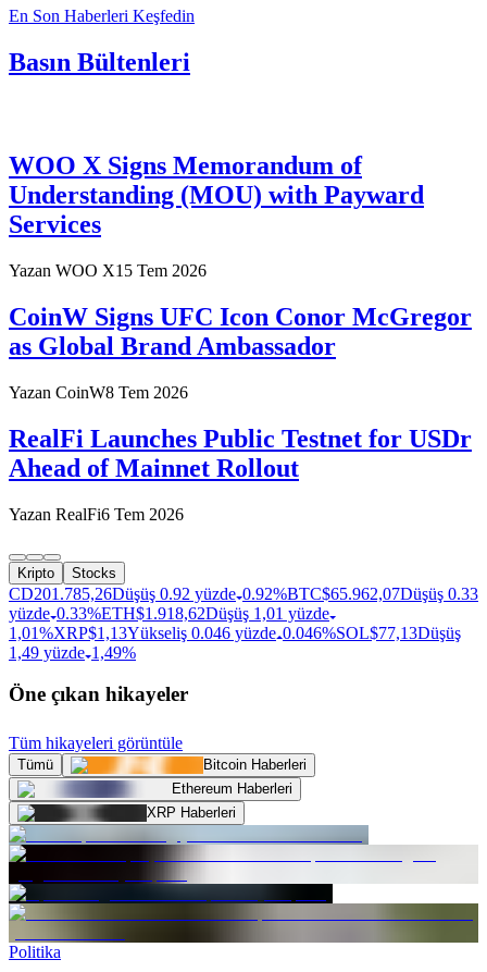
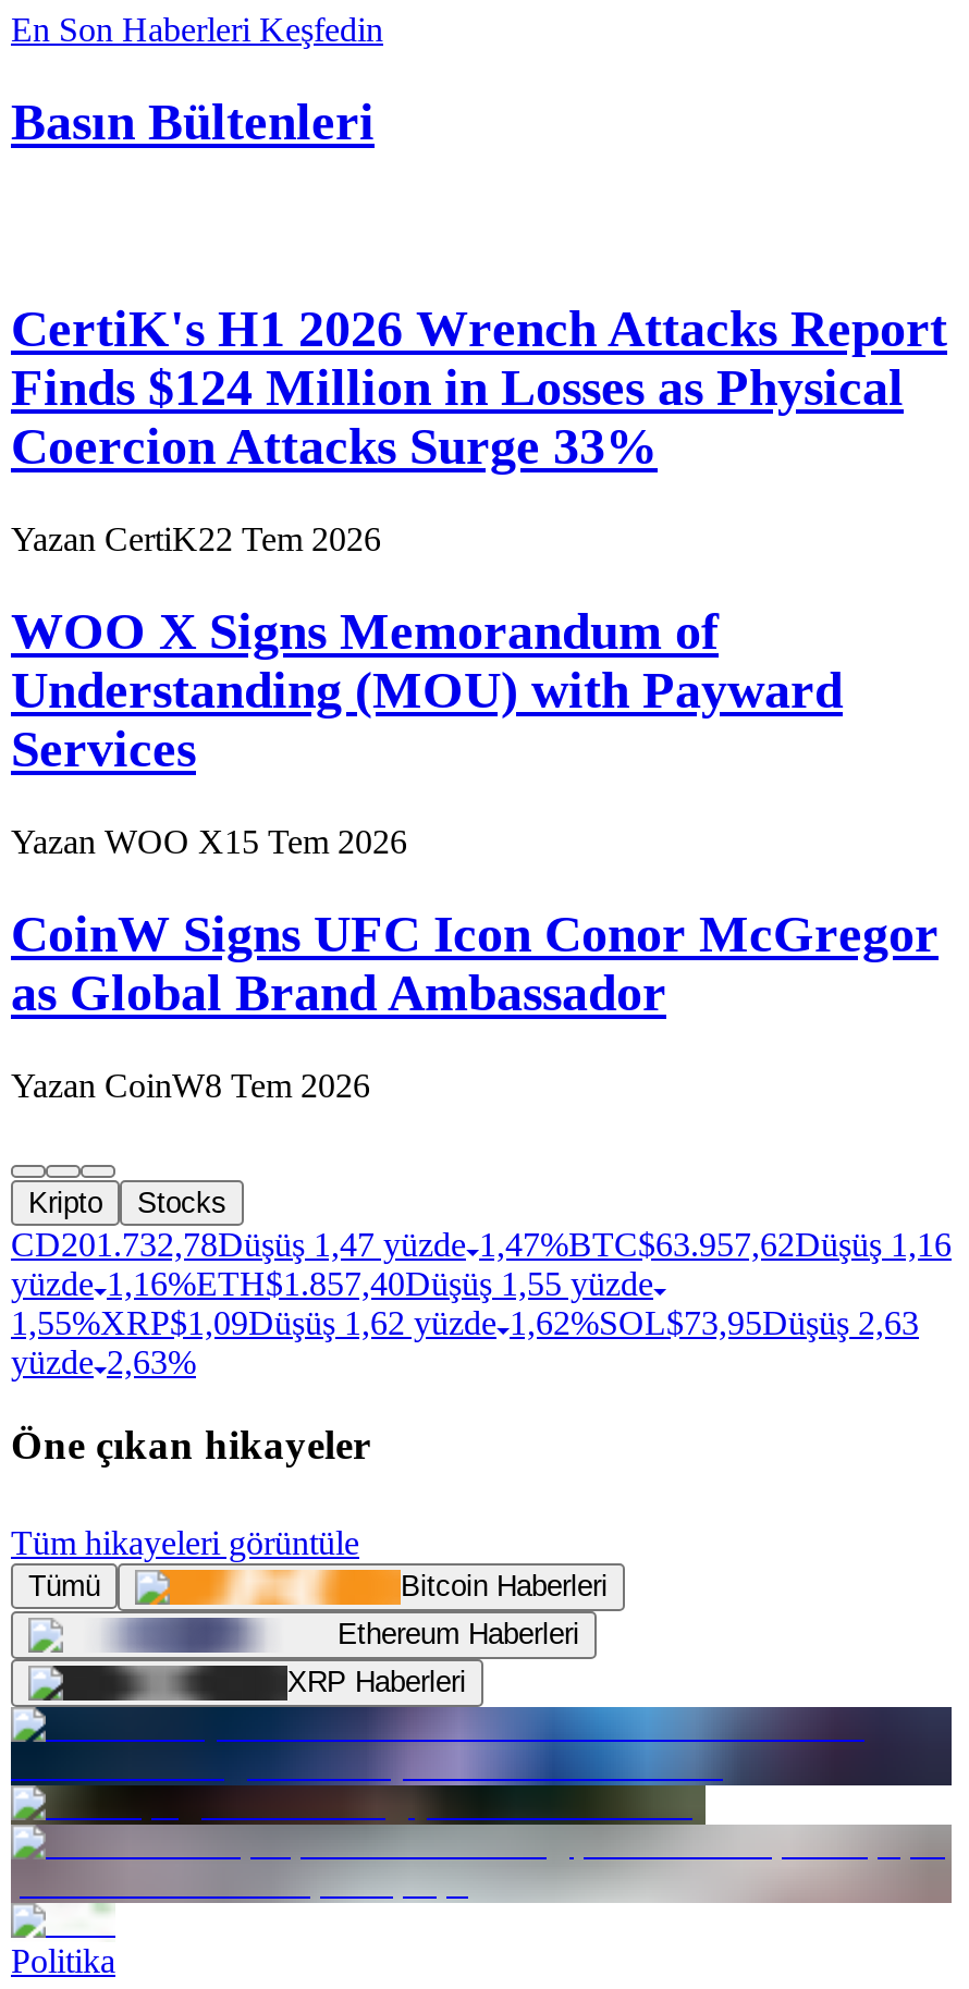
none -> [11,301,947,557] CertiK's H1 2026 Wrench Attacks Report | Finds $124 Million in Losses as Physical | Coercion Attacks Surge 33% | Yazan CertiK22 Tem 2026
moved [9,151,472,401] -> [11,603,939,1103]: WOO X Signs Memorandum of | Understanding (MOU) with Payward | Services | Yazan WOO X 15 Tem 2026 | CoinW Signs UFC Icon Conor McGregor | as Global Brand Ambassador | Yazan CoinW8 Tem 2026
[9,424,472,523] RealFi Launches Public Testnet for USDr | Ahead of Mainnet Rollout | Yazan RealFi6 Tem 2026 -> none
[9,584,478,661] CD201.785,26Düşüş 0.92 yüzde 0.92%BTC$65.962,07Düşüş 0.33 | yüzde 0.33%ETH$1.918,62Düşüş 1,01 yüzde | 1,01%XRP$1,13Yükseliş 0.046 yüzde 0.046%SOL $77,13Düşüş | 1,49 yüzde 1,49% -> [11,1225,952,1380] CD201.732,78Düşüş 1,47 yüzde 1,47%BTC$63.957,62Düşüş 1,16 | yüzde 1,16%ETH$1.857,40Düşüş 1,55 yüzde | 1,55%XRP$1,09Düşüş 1,62 yüzde 1,62%SOL $73,95Düşüş 2,63 | yüzde 2,63%
[8,824,479,944] [image] -> [11,1705,954,1942] [image]

